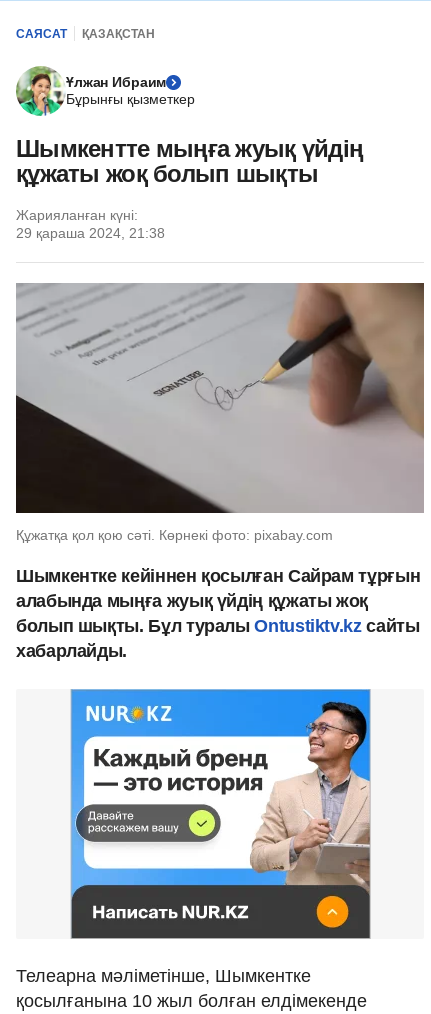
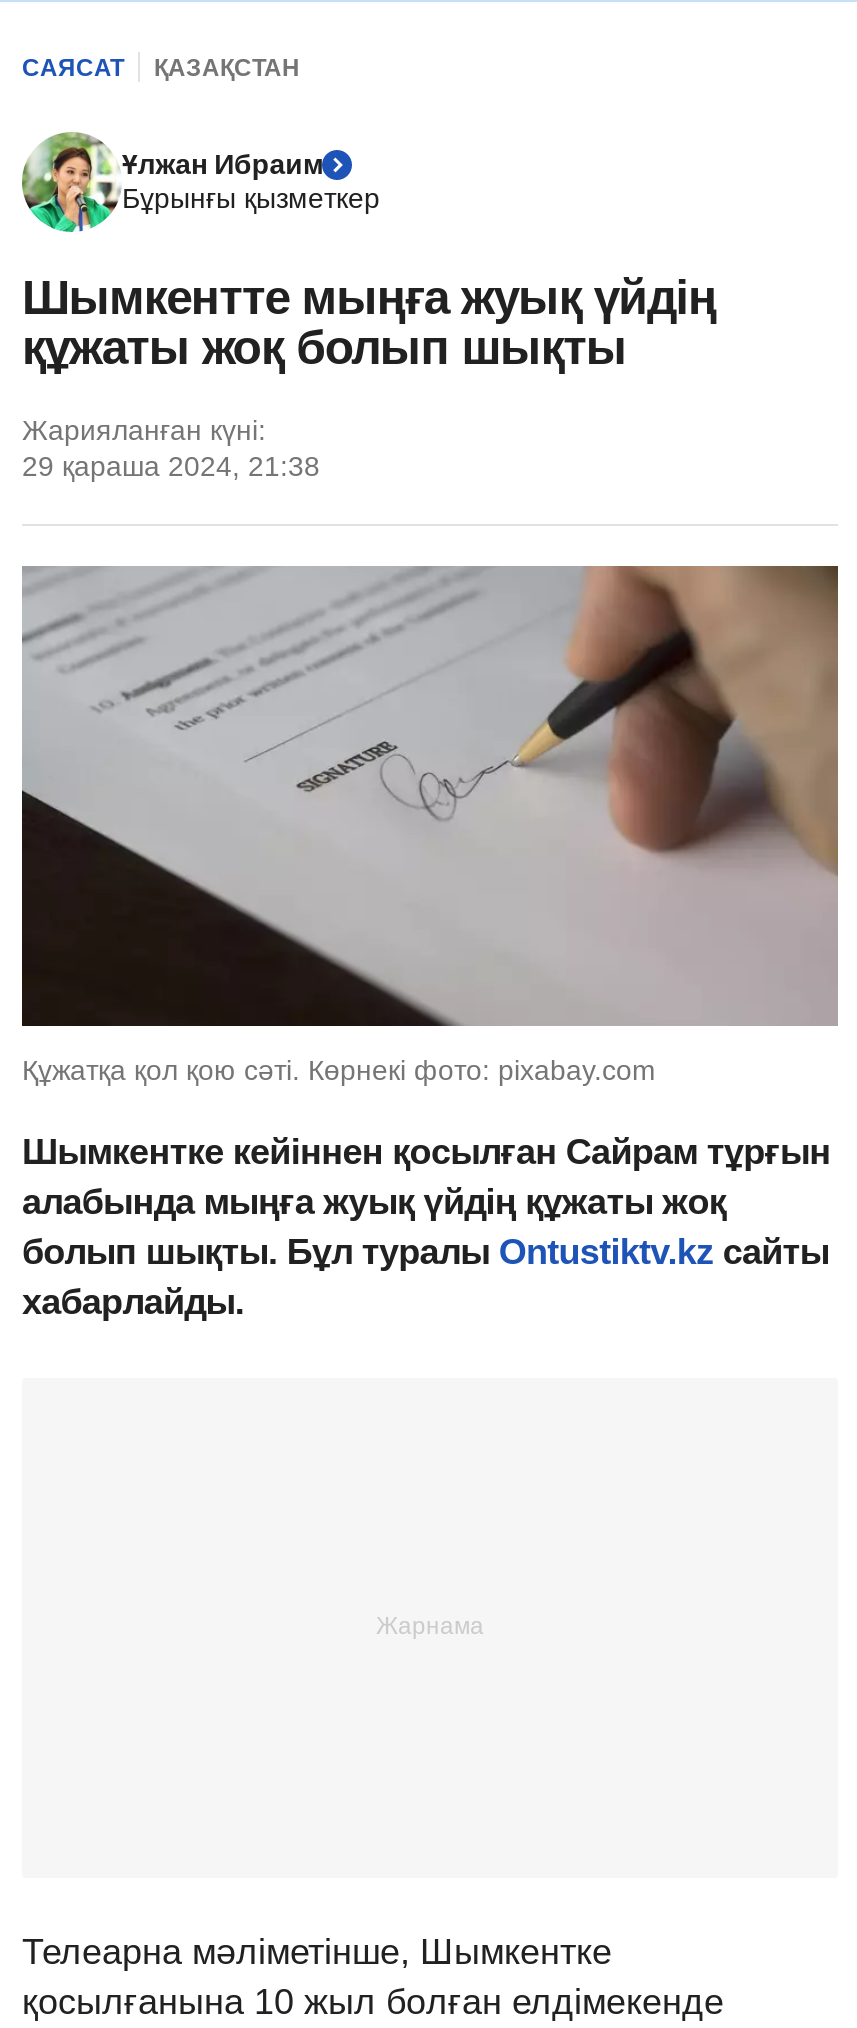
[70,688,371,939] [image] -> none

